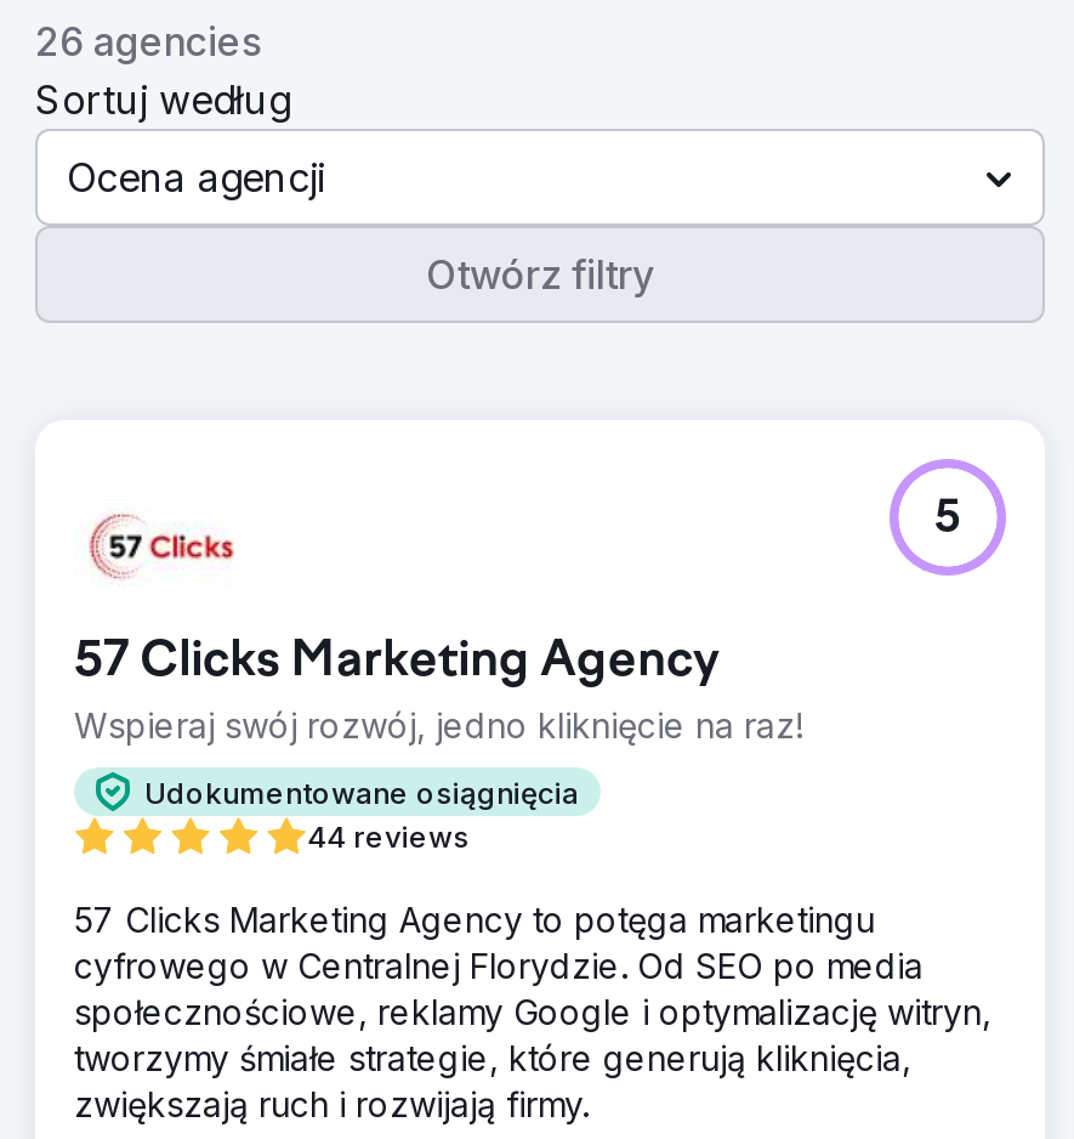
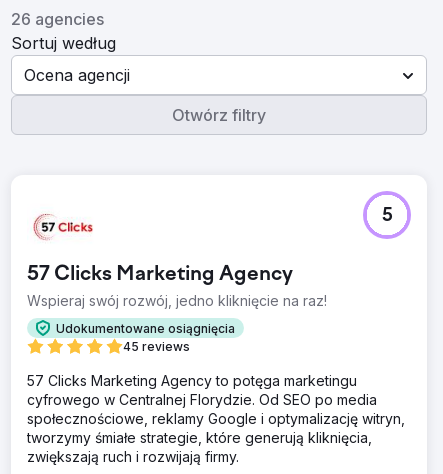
[307,818,470,855] 44 reviews -> [123,339,190,354] 45 reviews

